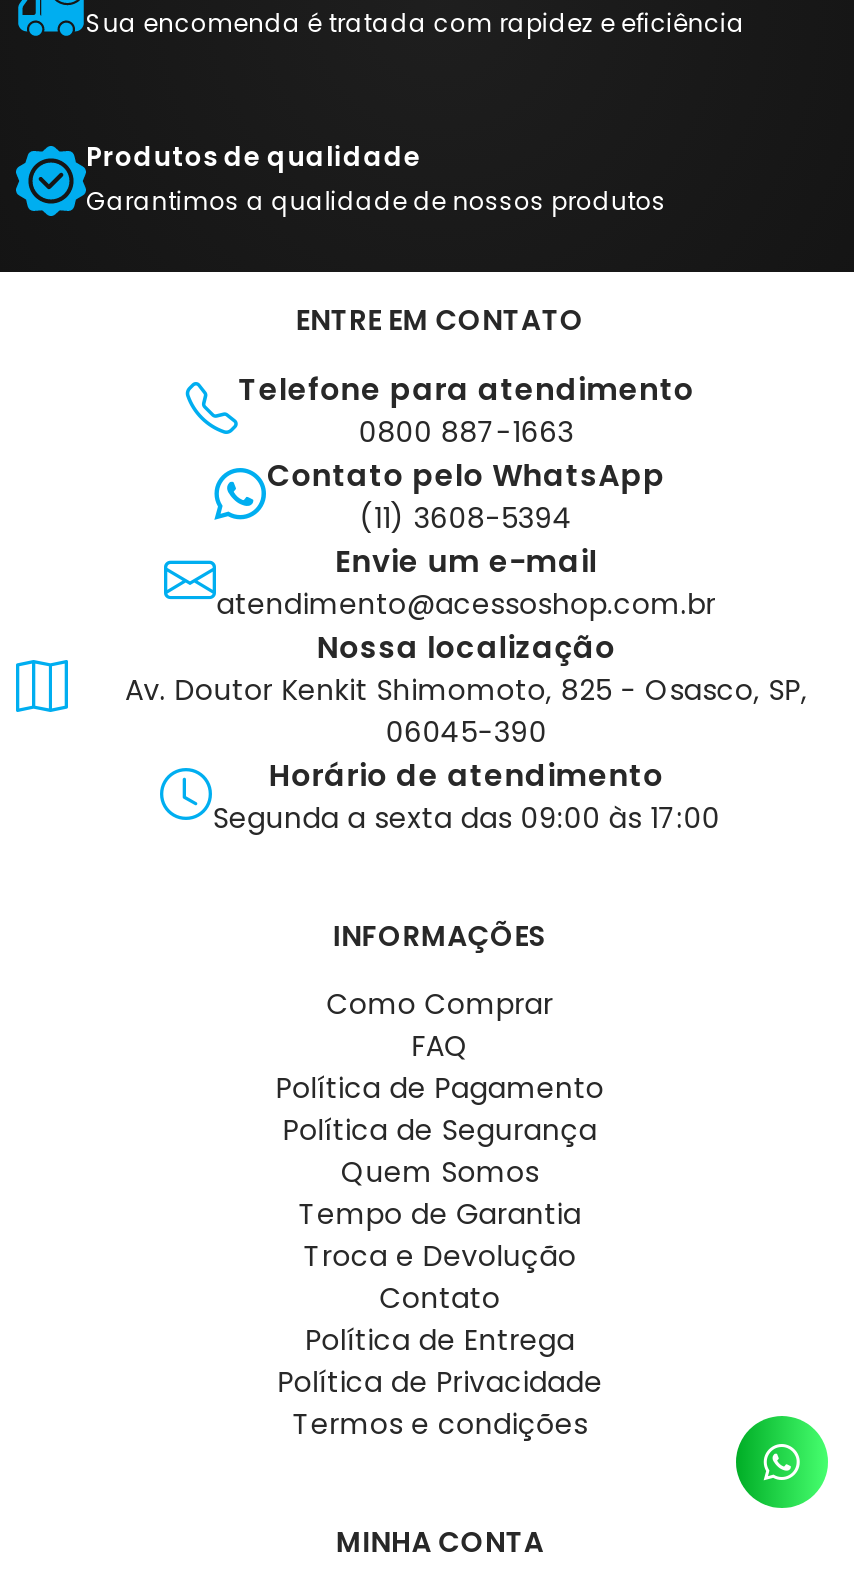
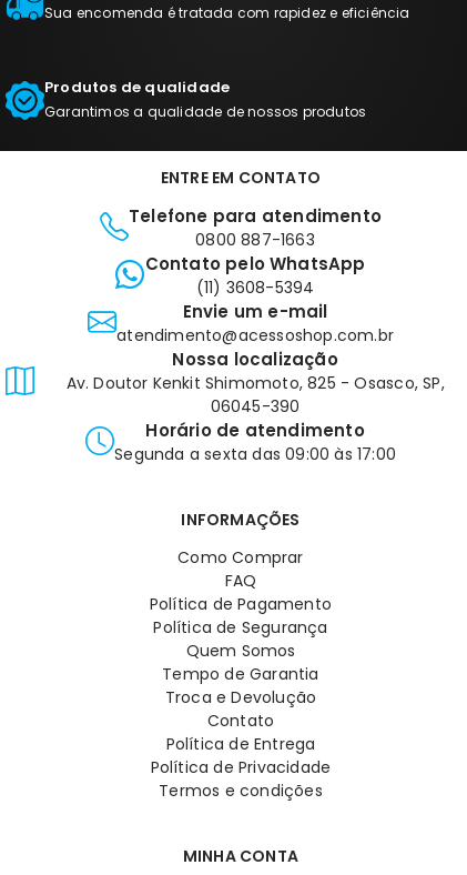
[734,1414,830,1510] [image] -> none

